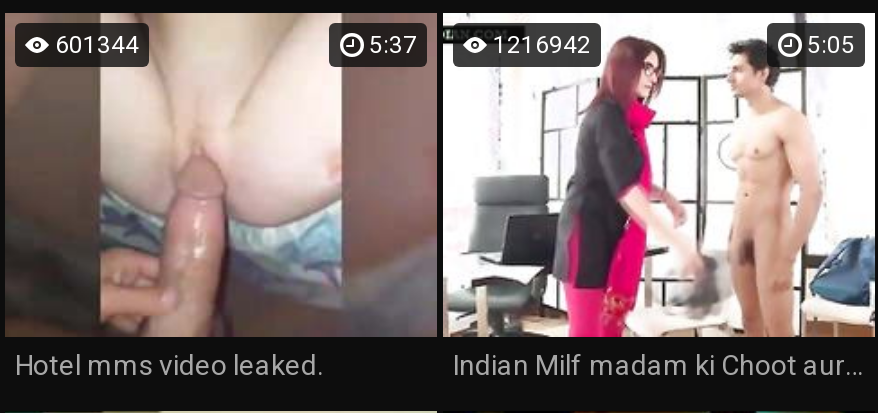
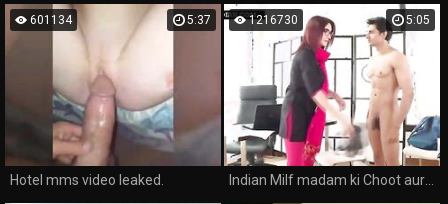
[55,31,139,59] 601344 -> [30,13,72,27] 601134
[493,31,591,59] 1216942 -> [249,13,298,27] 1216730

